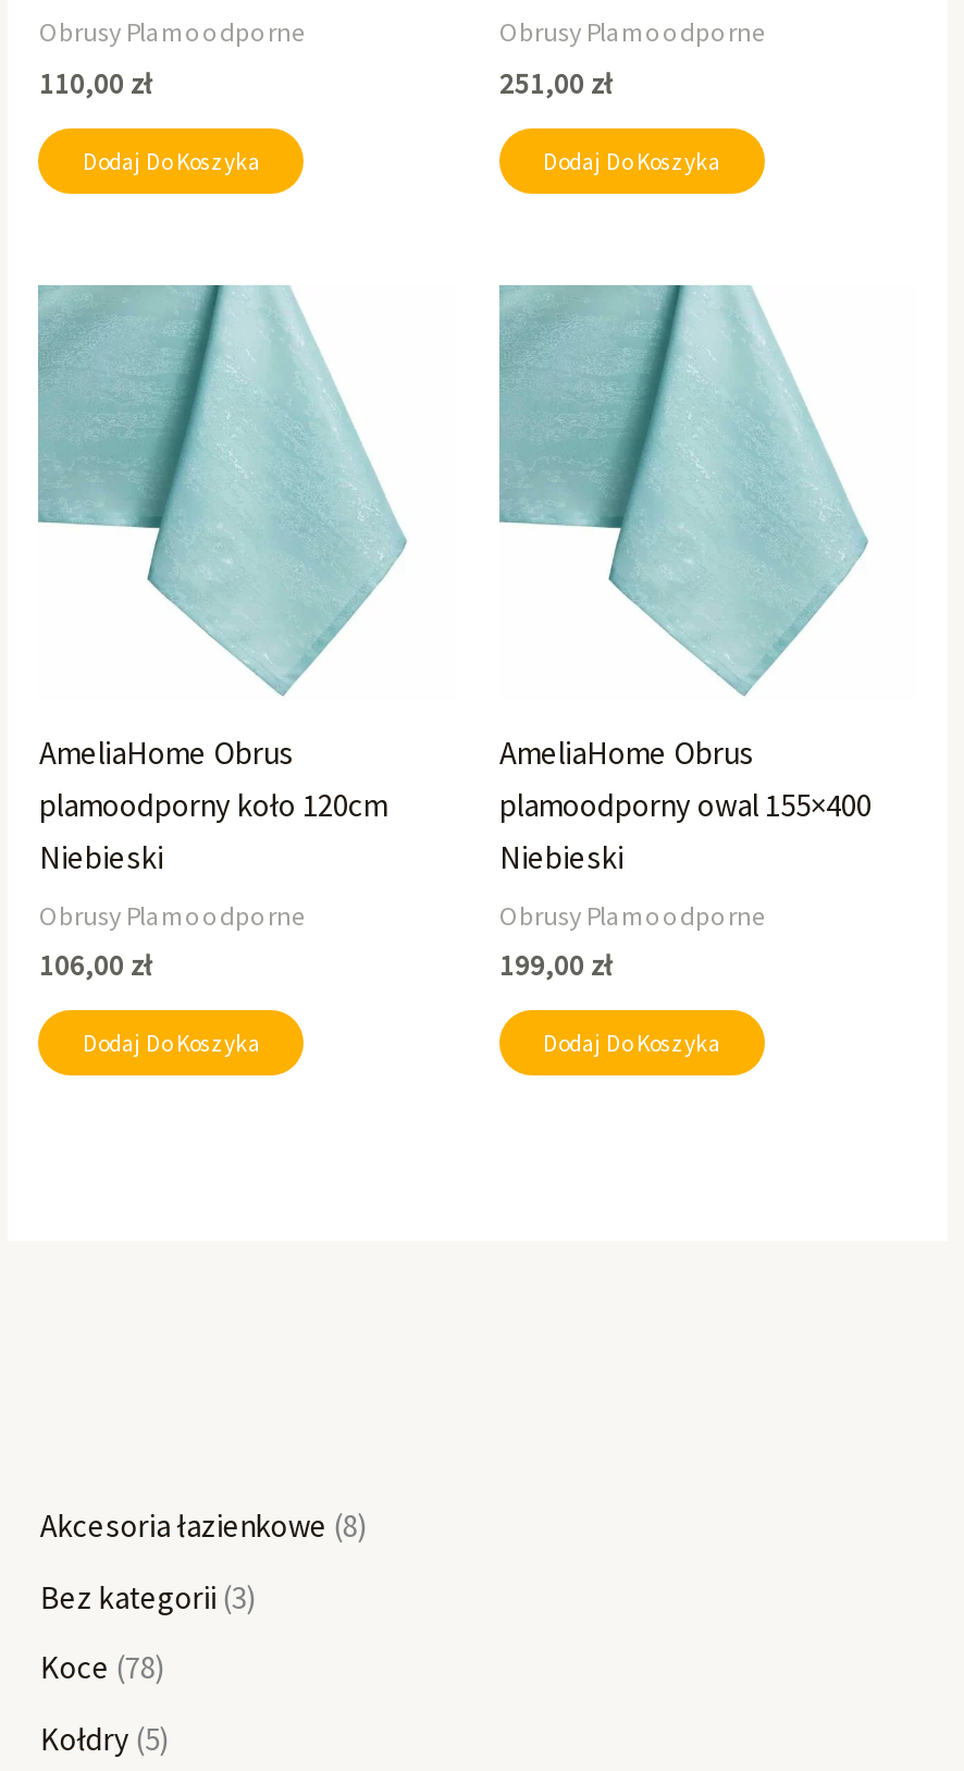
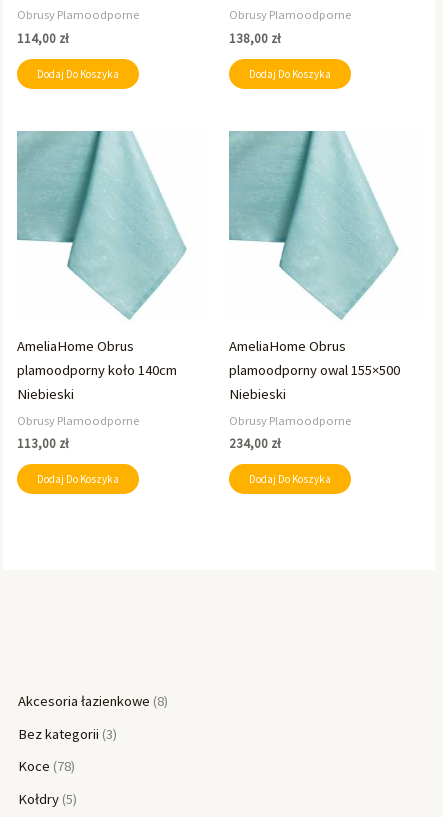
[39,64,152,101] 110,00 zł -> [17,30,69,47] 114,00 zł
[499,64,613,101] 251,00 zł -> [229,30,281,47] 138,00 zł
[39,785,387,825] plamoodporny koło 120cm -> [17,361,177,379] plamoodporny koło 140cm
[499,785,872,825] plamoodporny owal 155×400 -> [229,361,400,379] plamoodporny owal 155×500
[39,947,152,984] 106,00 zł -> [17,435,69,452] 113,00 zł
[499,947,613,984] 199,00 zł -> [229,435,281,452] 234,00 zł

